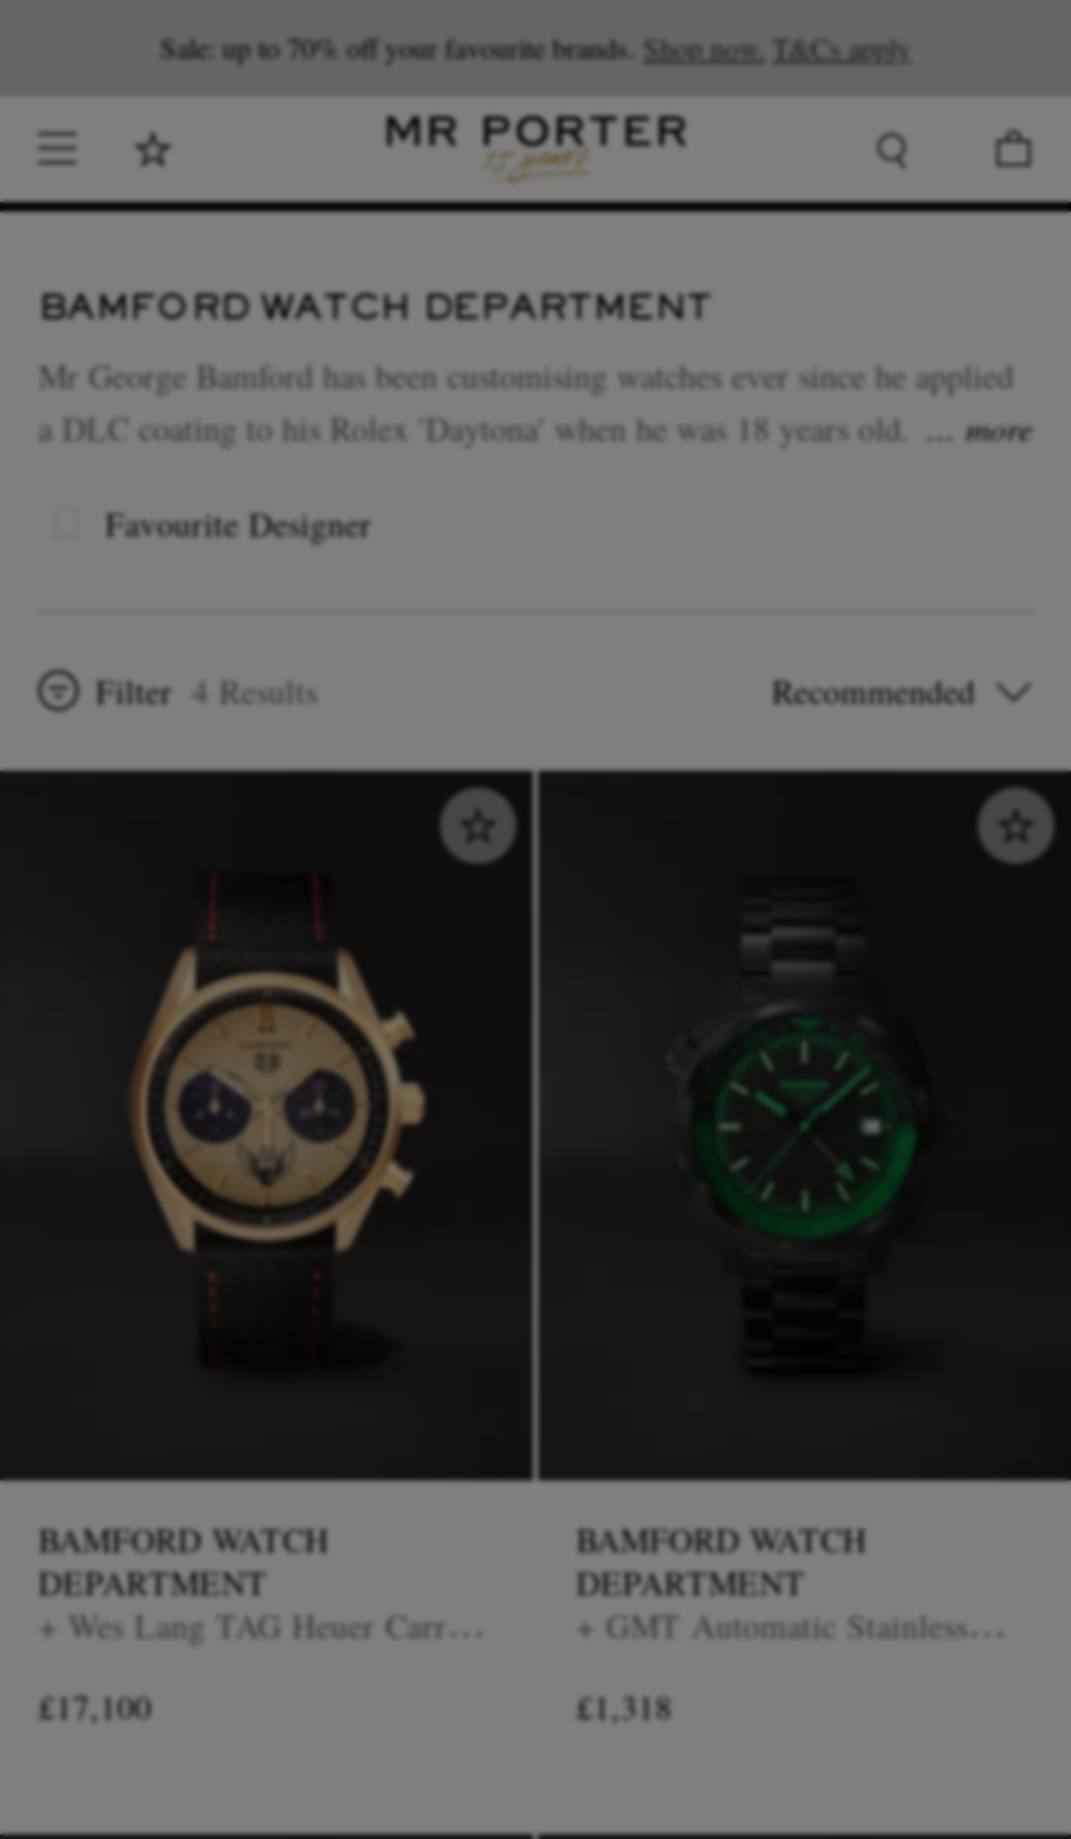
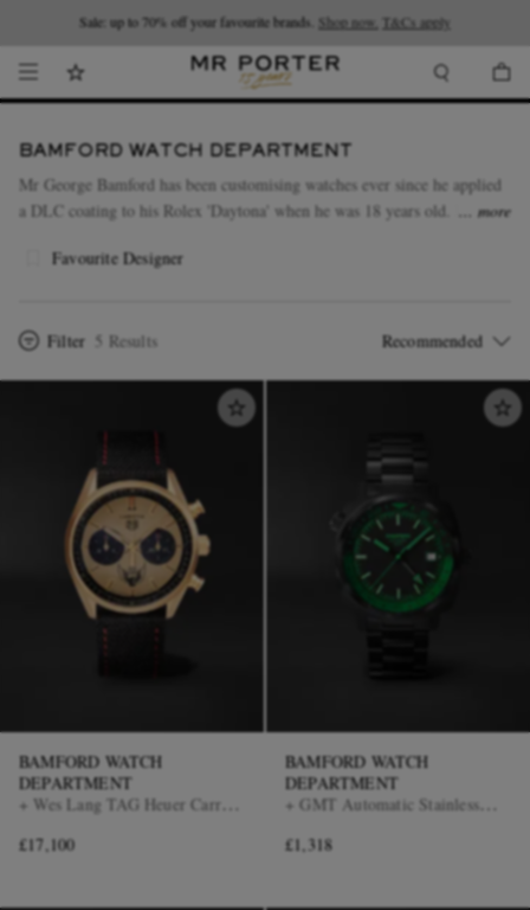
[96,668,318,713] Filter 4 Results -> [47,329,157,352] Filter 5 Results

